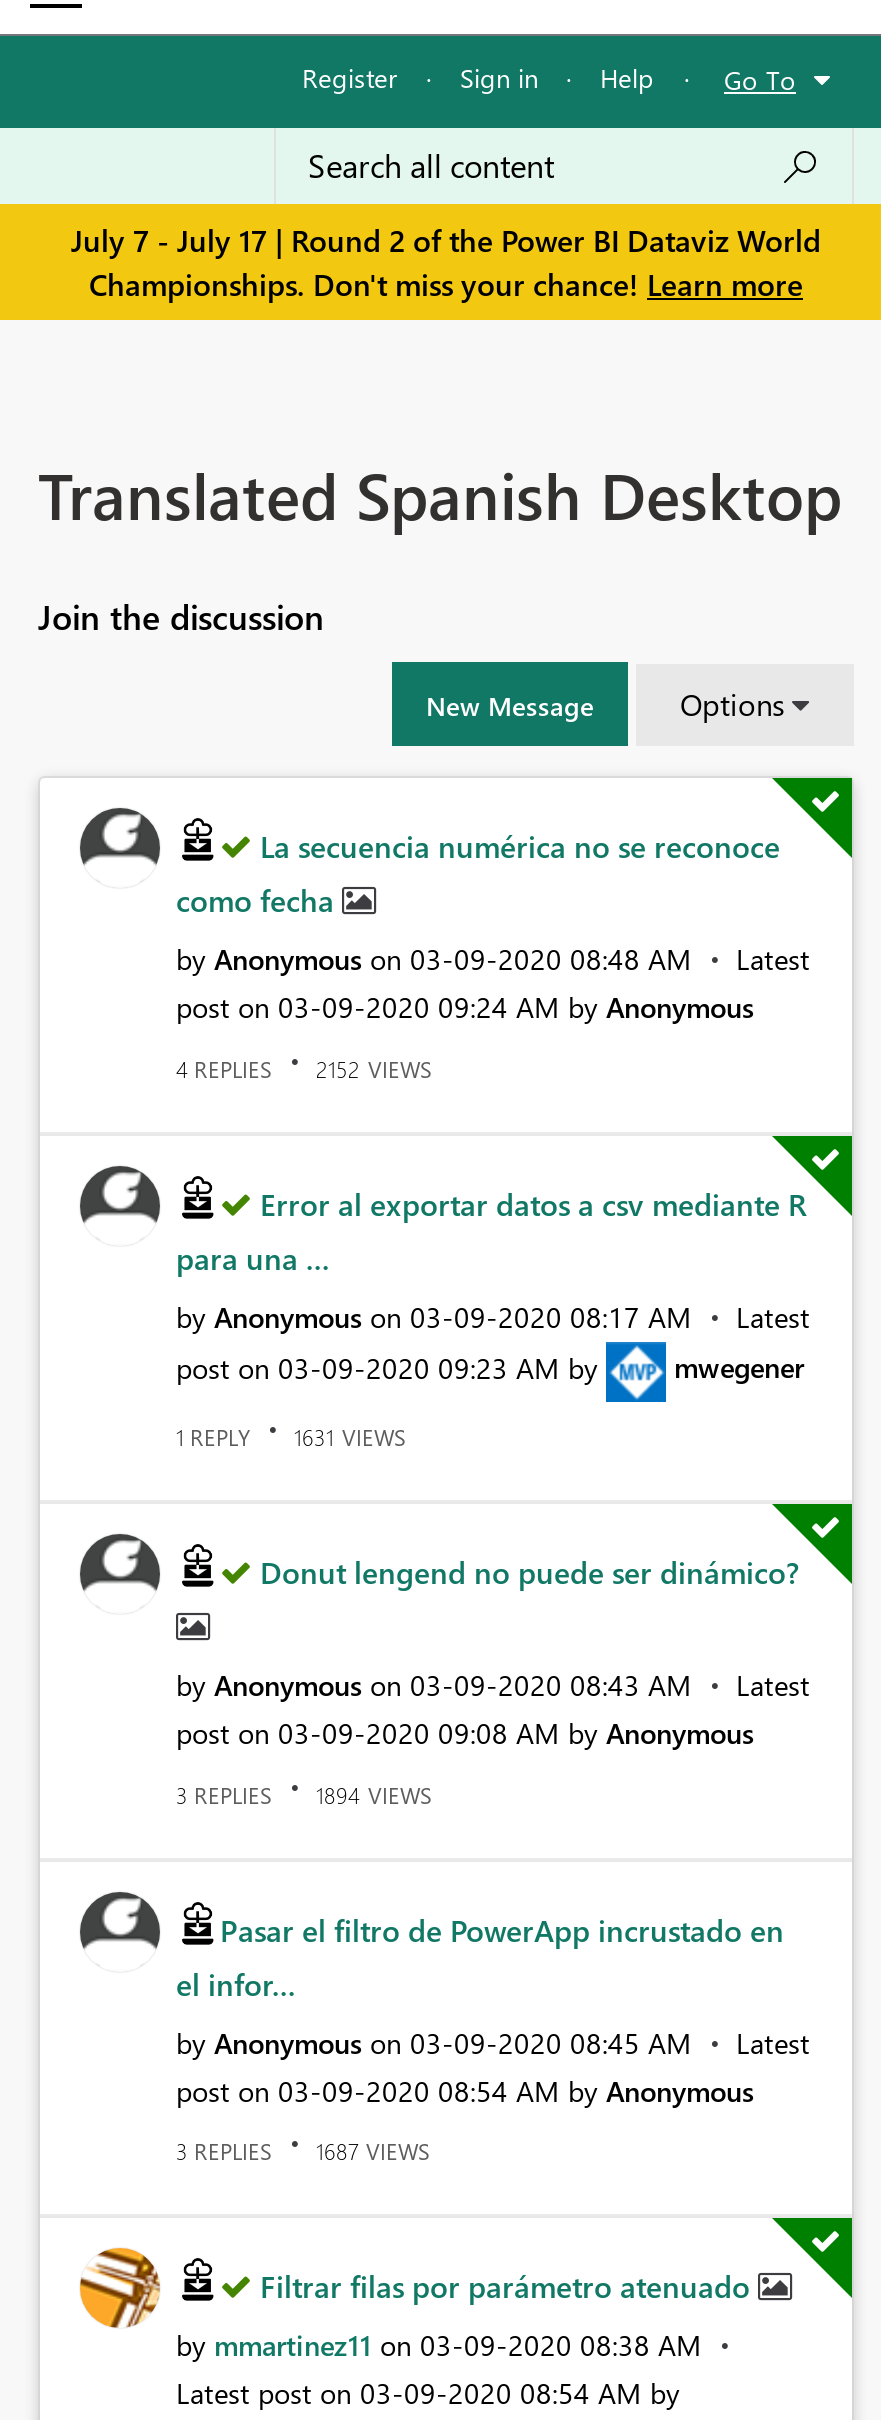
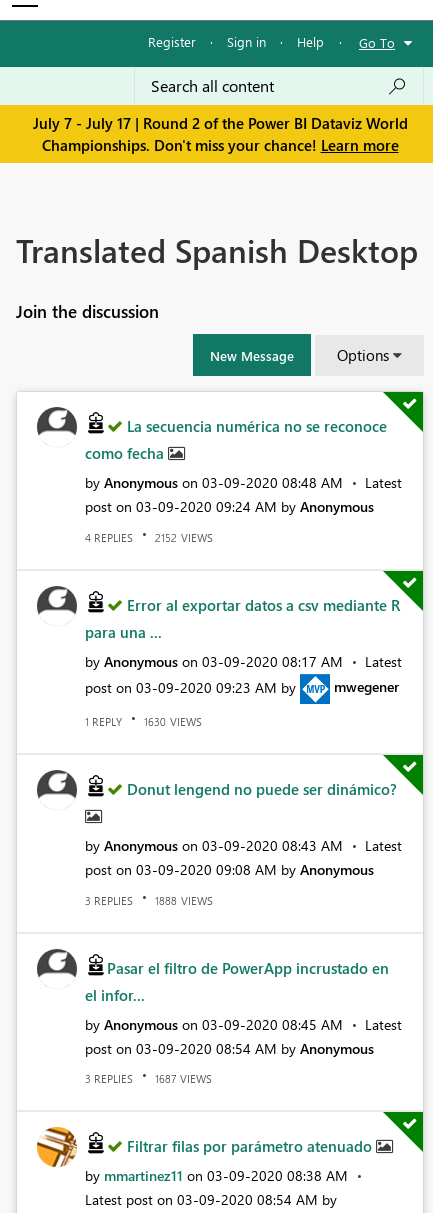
[176,1423,406,1453] 1 REPLY 1631 VIEWS -> [85,714,202,729] 1 REPLY 1630 VIEWS
[176,1780,432,1810] 3 REPLIES 1894 VIEWS -> [85,893,213,908] 3 REPLIES 1888 VIEWS

